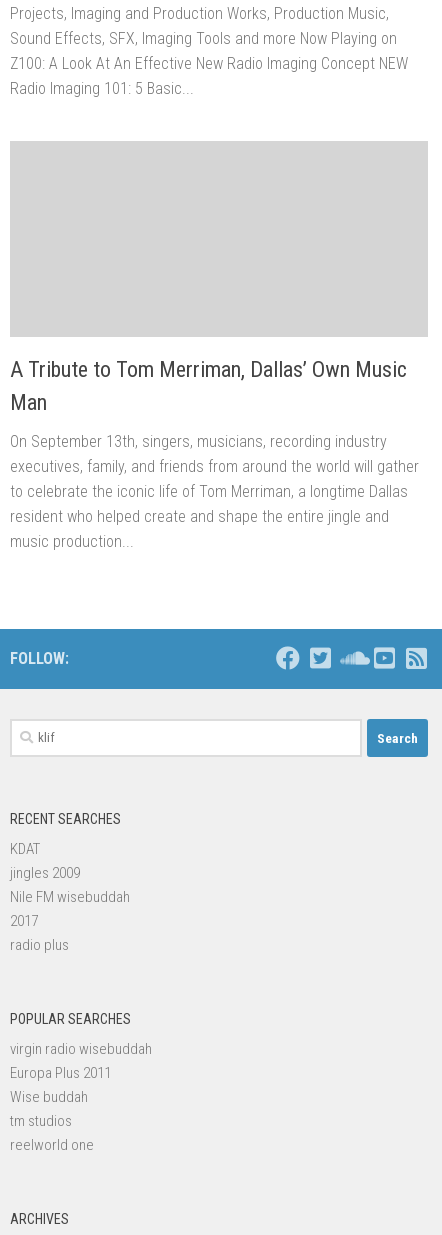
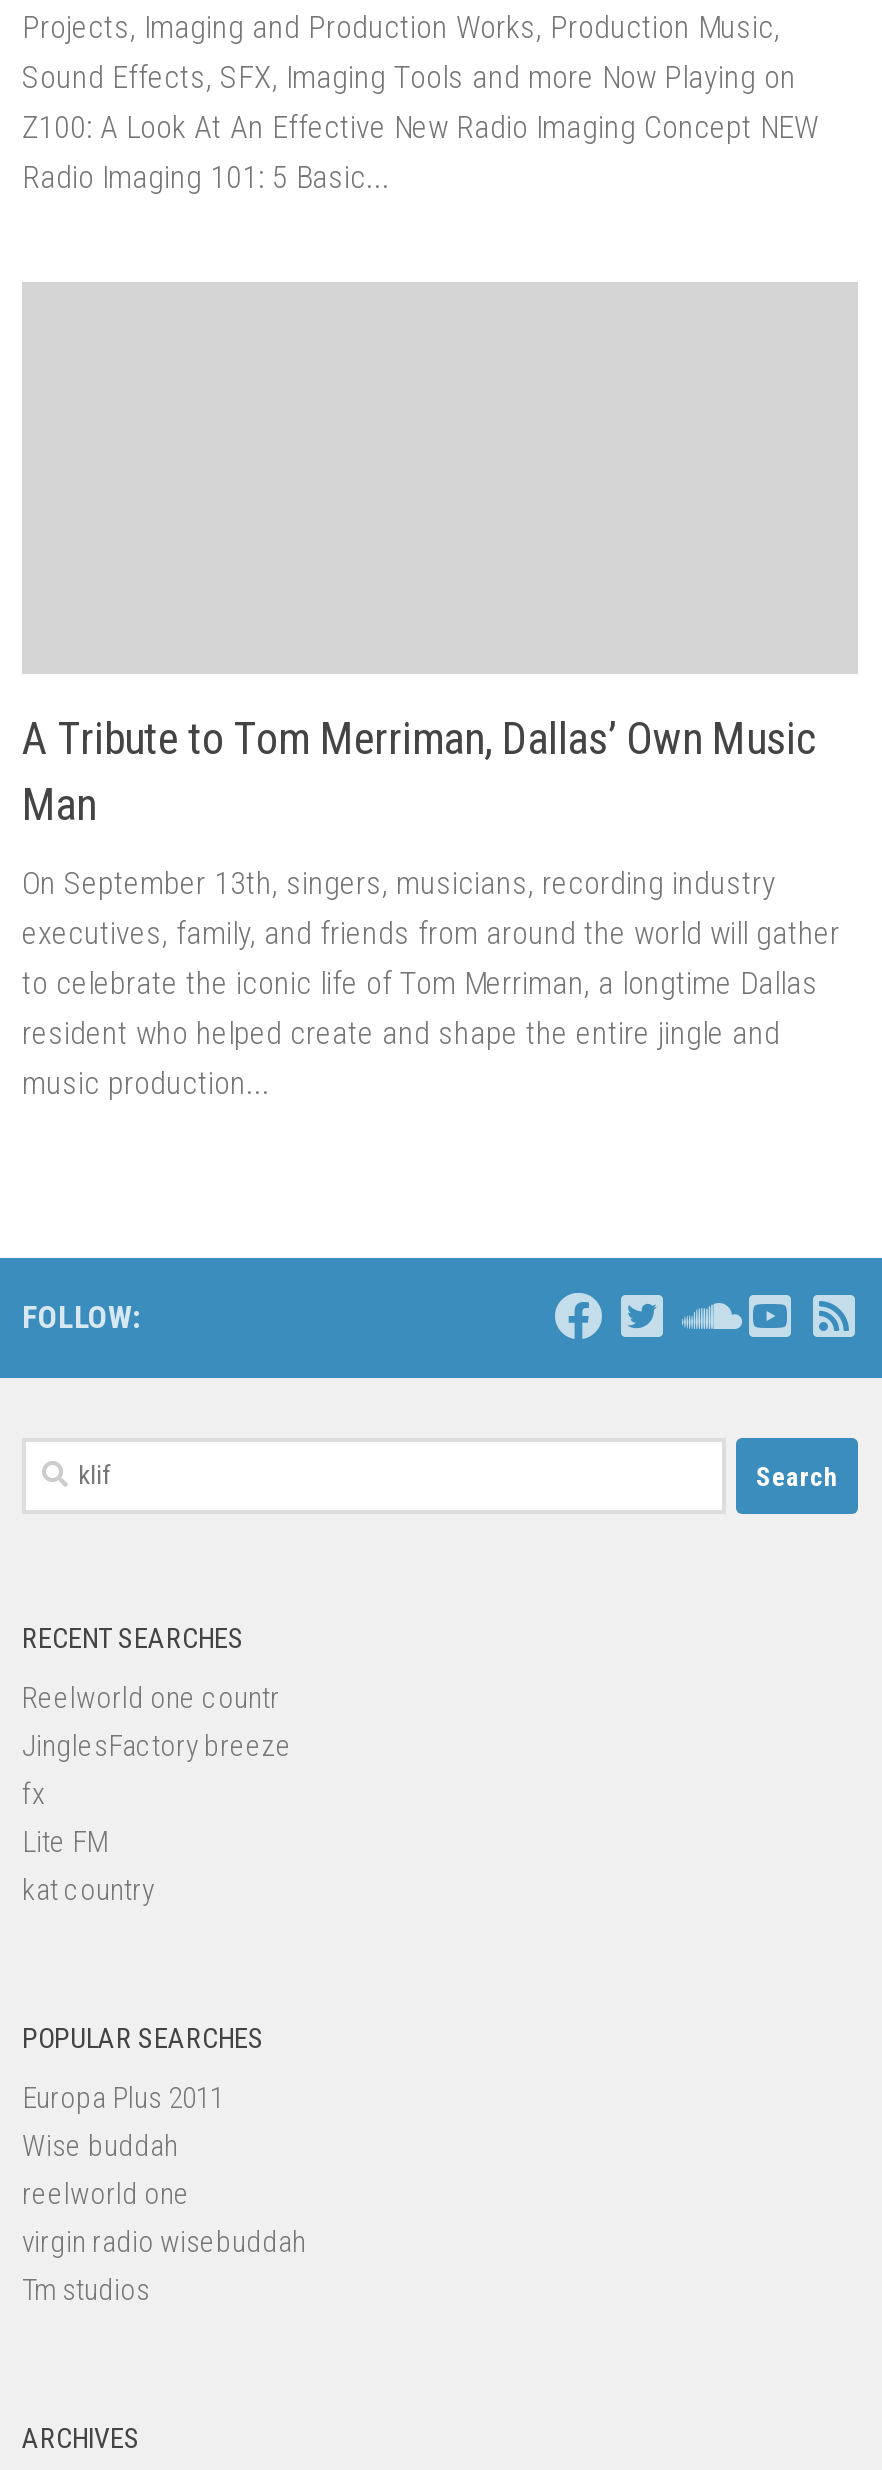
[10,840,130,954] KDAT | jingles 2009 | Nile FM wisebuddah | 2017 | radio plus -> [22,1681,292,1909] Reelworld one countr | JinglesFactory breeze | fx | Lite FM | kat country
moved [10,1040,152,1058] -> [22,2225,306,2261]: virgin radio wisebuddah
moved [10,1064,111,1106] -> [22,2081,224,2165]: Europa Plus 2011 | Wise buddah
[10,1112,72,1130] tm studios -> none
moved [10,1136,94,1154] -> [22,2177,190,2213]: reelworld one
none -> [22,2273,150,2309] Tm studios

